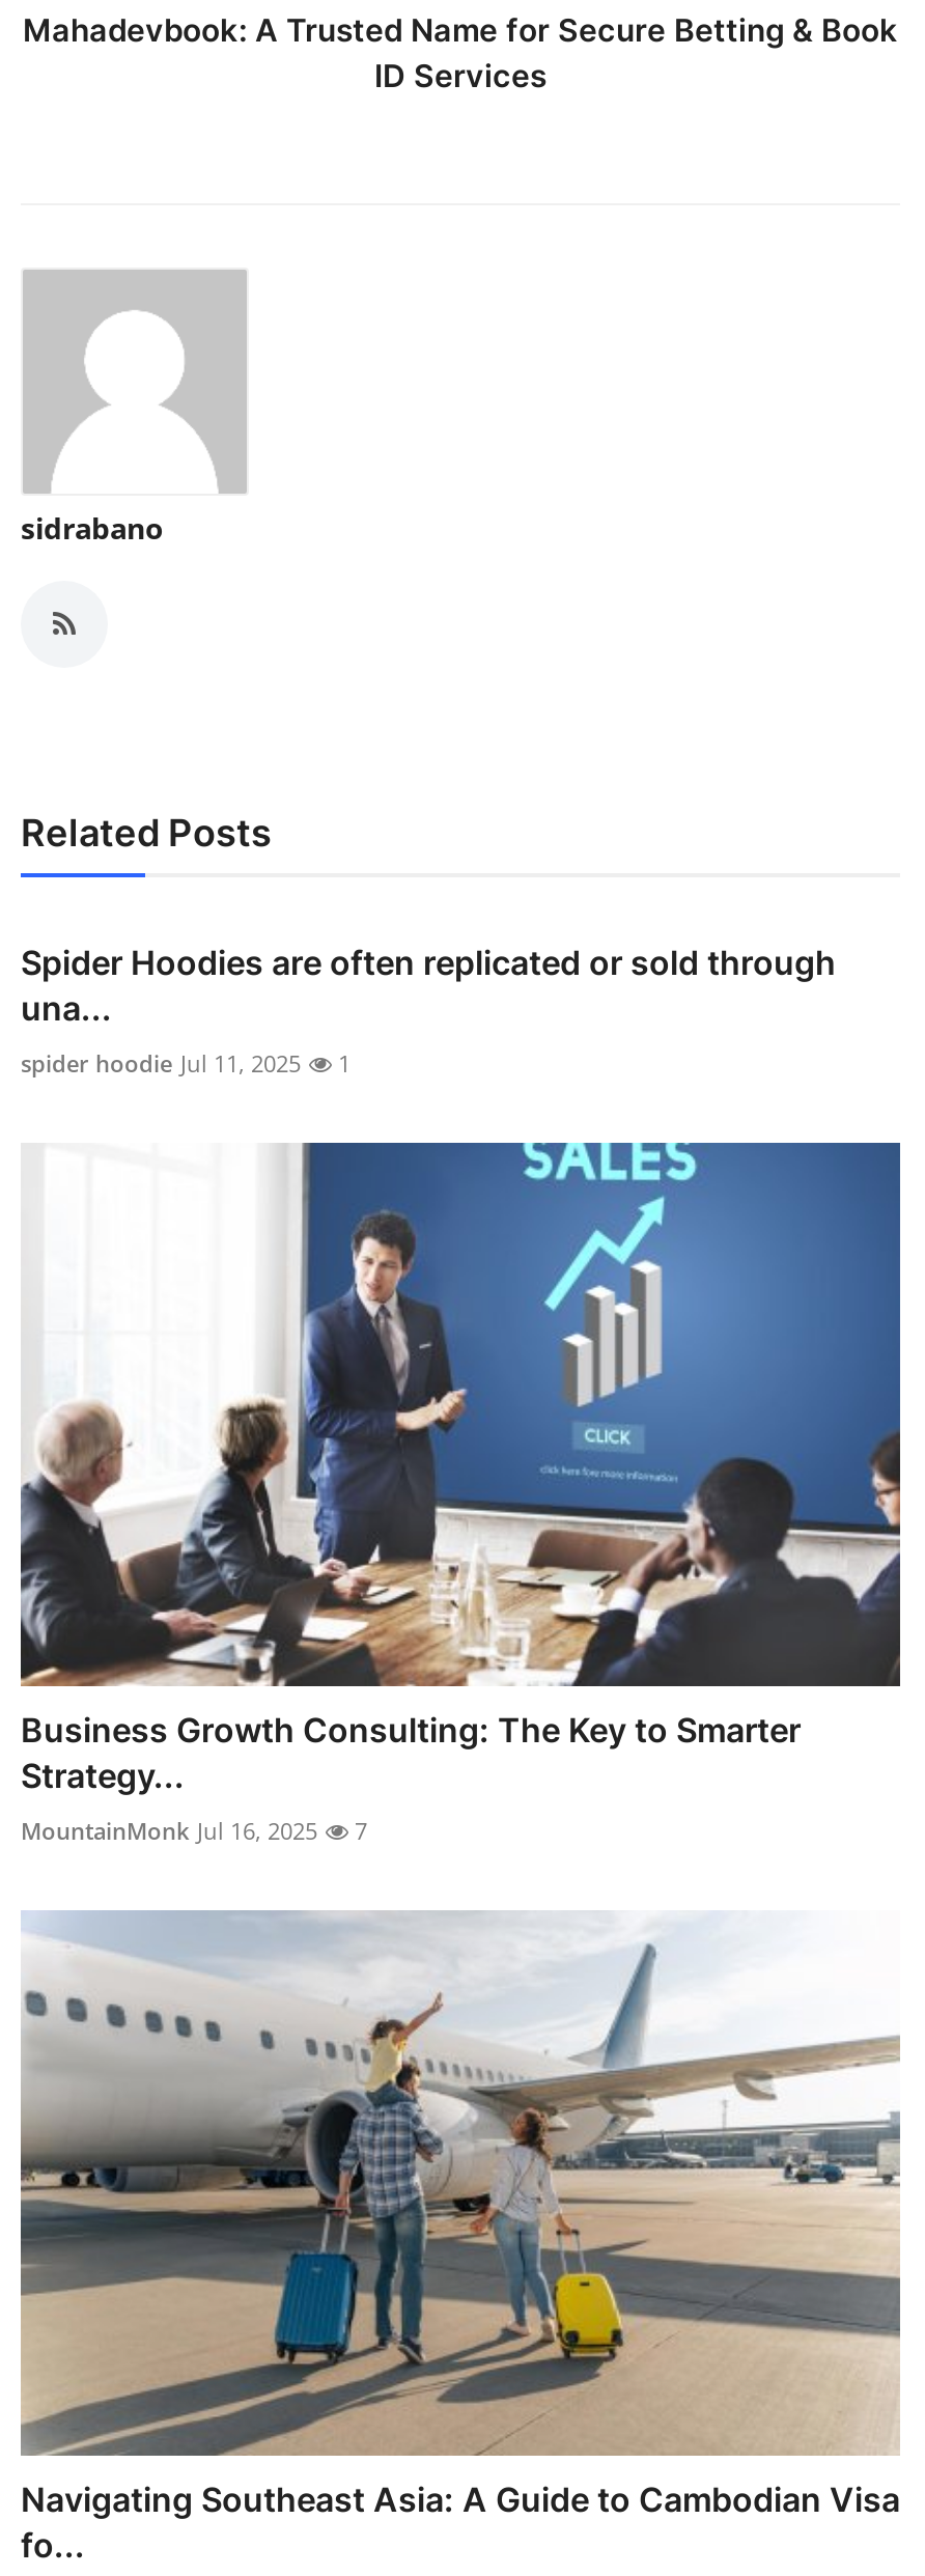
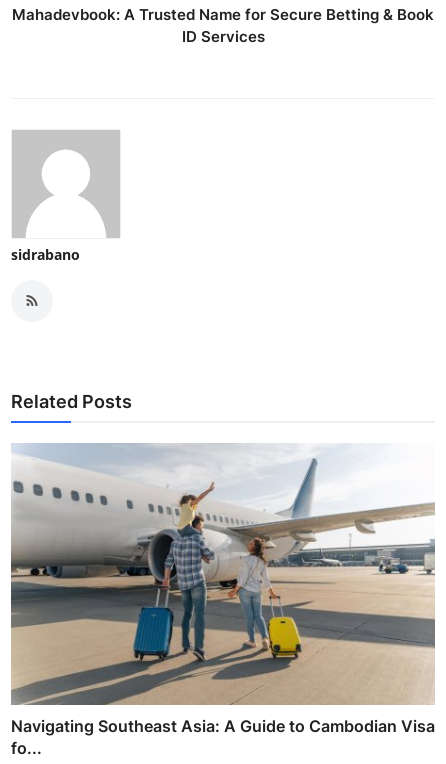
[21,941,836,1078] Spider Hoodies are often replicated or sold through | una... | spider hoodie Jul 11, 2025 | 1 -> none
[19,1141,902,1847] [image] | Business Growth Consulting: The Key to Smarter | Strategy... | MountainMonk Jul 16, 2025 | 7 -> none

